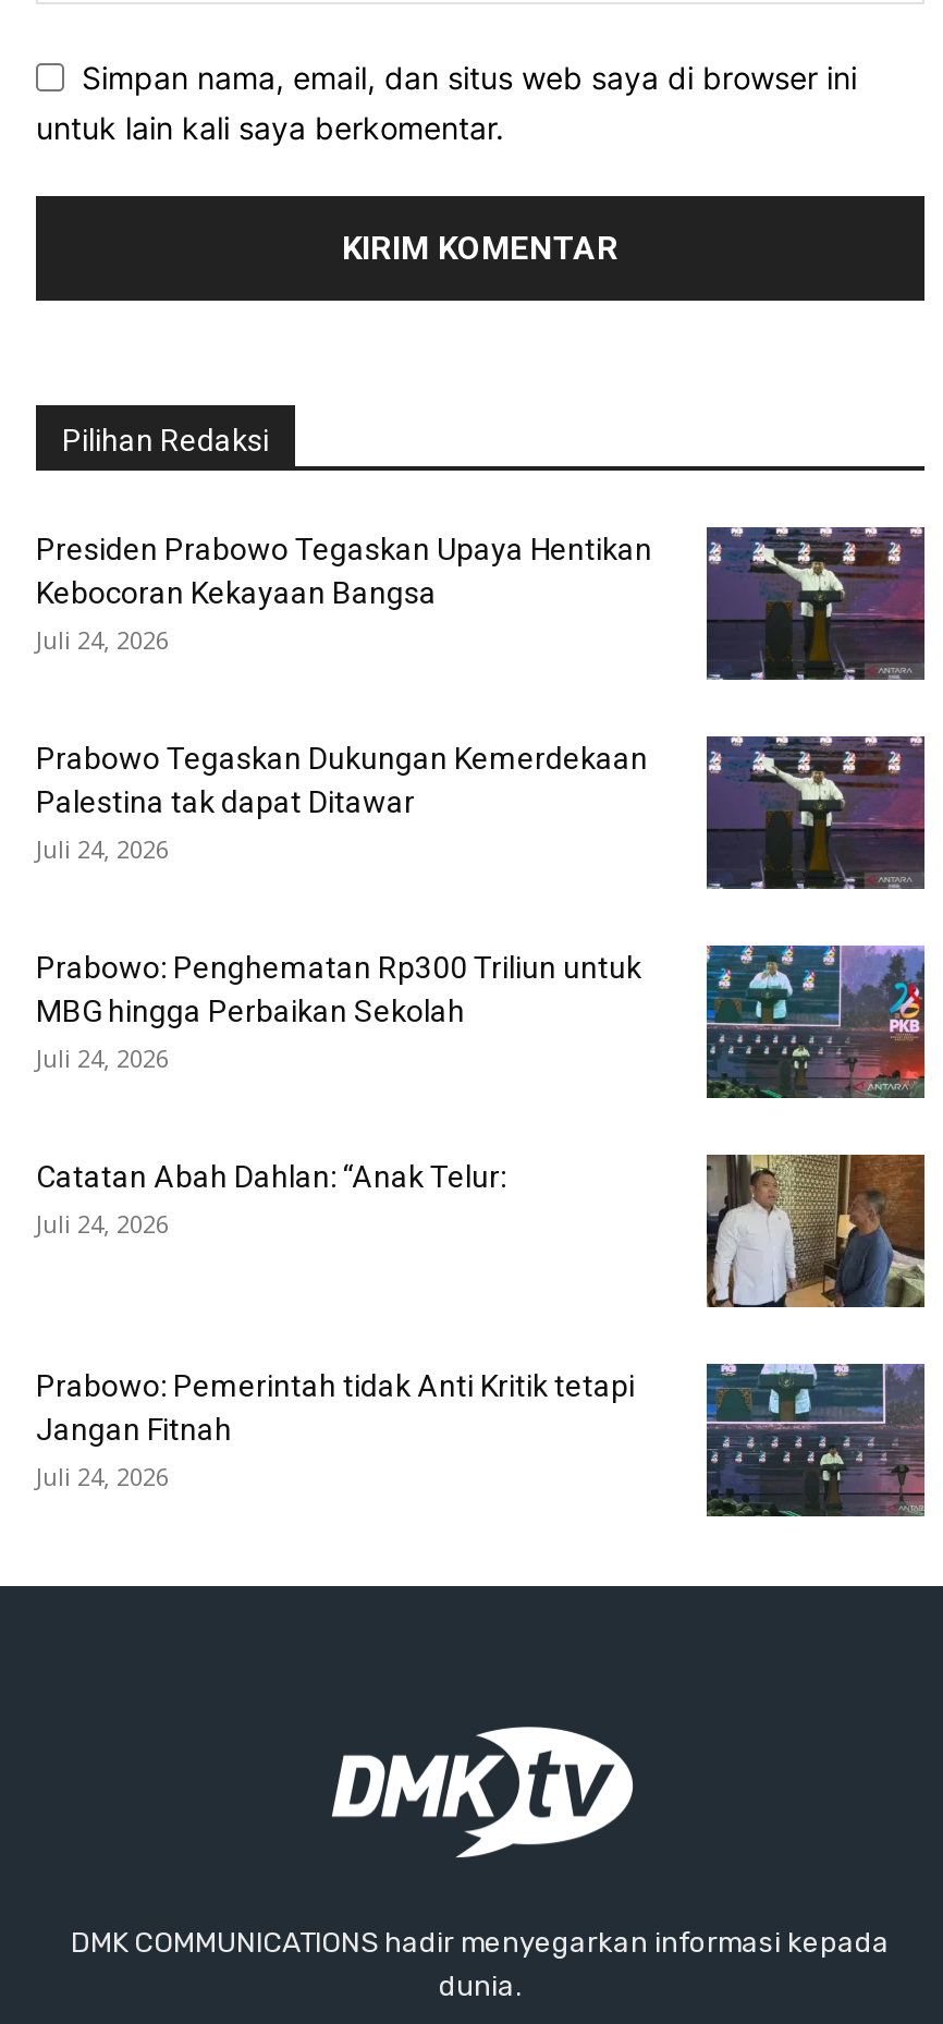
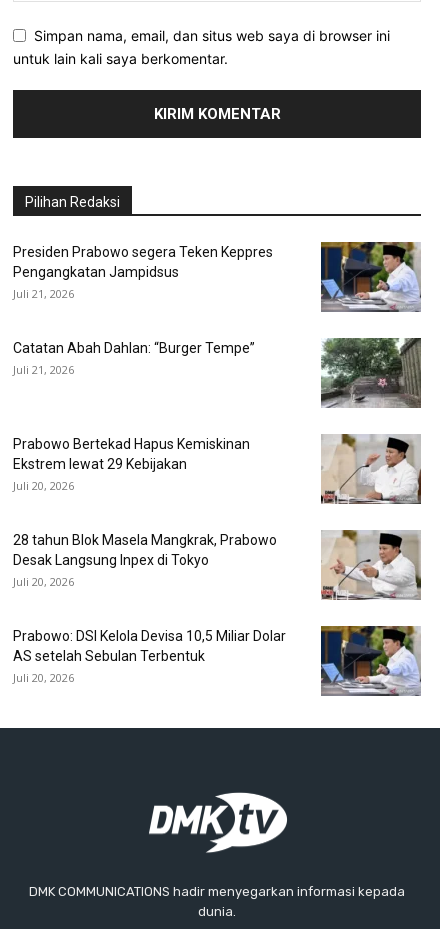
[36,531,652,655] Presiden Prabowo Tegaskan Upaya Hentikan | Kebocoran Kekayaan Bangsa | Juli 24, 2026 -> [13,243,273,300] Presiden Prabowo segera Teken Keppres | Pengangkatan Jampidsus | Juli 21, 2026
[705,525,924,682] [image] -> [320,241,421,313] [image]
[36,740,648,864] Prabowo Tegaskan Dukungan Kemerdekaan | Palestina tak dapat Ditawar | Juli 24, 2026 -> [13,339,255,376] Catatan Abah Dahlan: “Burger Tempe” | Juli 21, 2026
[705,734,924,889] [image] -> [320,337,421,408] [image]
[36,949,641,1073] Prabowo: Penghematan Rp300 Triliun untuk | MBG hingga Perbaikan Sekolah | Juli 24, 2026 -> [13,435,250,492] Prabowo Bertekad Hapus Kemiskinan | Ekstrem lewat 29 Kebijakan | Juli 20, 2026
[705,943,927,1098] [image] -> [321,433,422,505] [image]
[36,1158,506,1239] Catatan Abah Dahlan: “Anak Telur: | Juli 24, 2026 -> [13,531,277,588] 28 tahun Blok Masela Mangkrak, Prabowo | Desak Langsung Inpex di Tokyo | Juli 20, 2026
[705,1153,924,1309] [image] -> [321,530,421,601] [image]
[36,1362,924,1519] [image] | Prabowo: Pemerintah tidak Anti Kritik tetapi | Jangan Fitnah | Juli 24, 2026 -> [13,625,421,697] [image] | Prabowo: DSI Kelola Devisa 10,5 Miliar Dolar | AS setelah Sebulan Terbentuk | Juli 20, 2026

